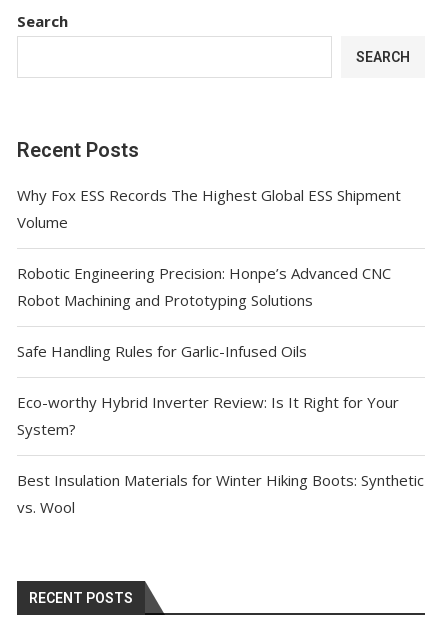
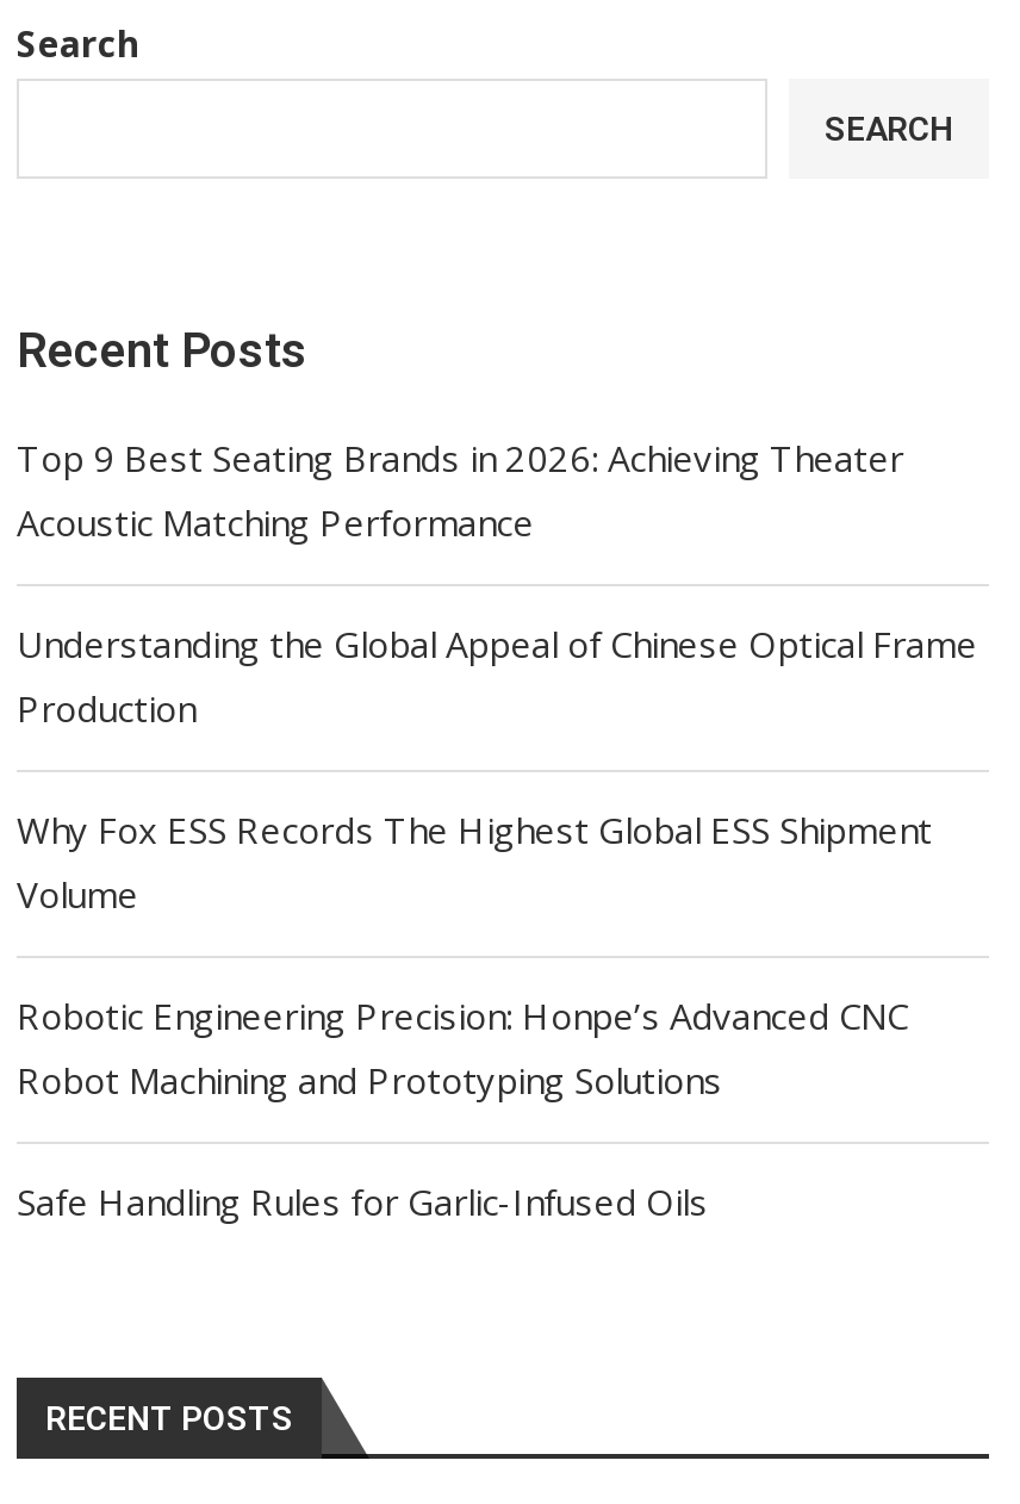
none -> [17,434,977,732] Top 9 Best Seating Brands in 2026: Achieving Theater | Acoustic Matching Performance | Understanding the Global Appeal of Chinese Optical Frame | Production
moved [17,185,401,361] -> [17,806,932,1226]: Why Fox ESS Records The Highest Global ESS Shipment | Volume | Robotic Engineering Precision: Honpe’s Advanced CNC | Robot Machining and Prototyping Solutions | Safe Handling Rules for Garlic-Infused Oils
[17,392,424,517] Eco-worthy Hybrid Inverter Review: Is It Right for Your | System? | Best Insulation Materials for Winter Hiking Boots: Synthetic | vs. Wool -> none

